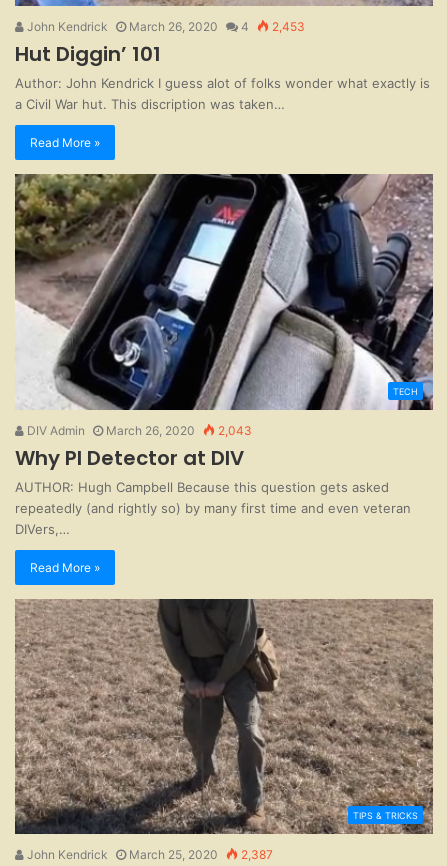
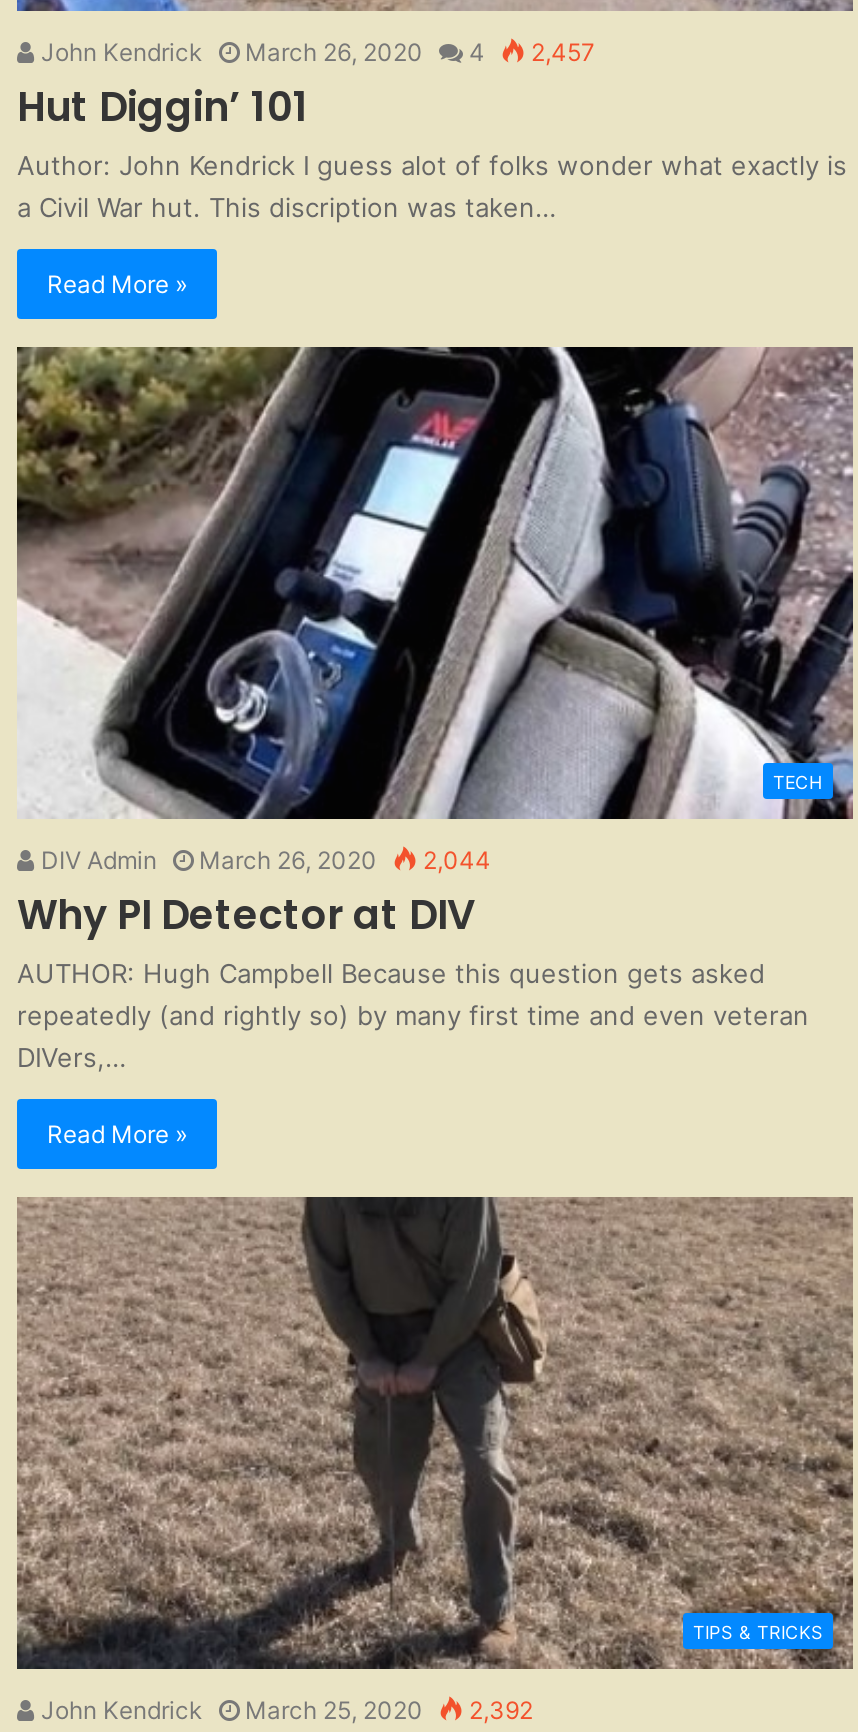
[24,19,305,34] John Kendrick March 26, 2020 4 2,453 -> [35,38,595,68] John Kendrick March 26, 2020 4 2,457
[24,423,252,438] DIV Admin March 26, 2020 2,043 -> [35,845,491,875] DIV Admin March 26, 2020 2,044
[24,847,273,862] John Kendrick March 25, 2020 2,387 -> [35,1695,533,1725] John Kendrick March 25, 2020 2,392

